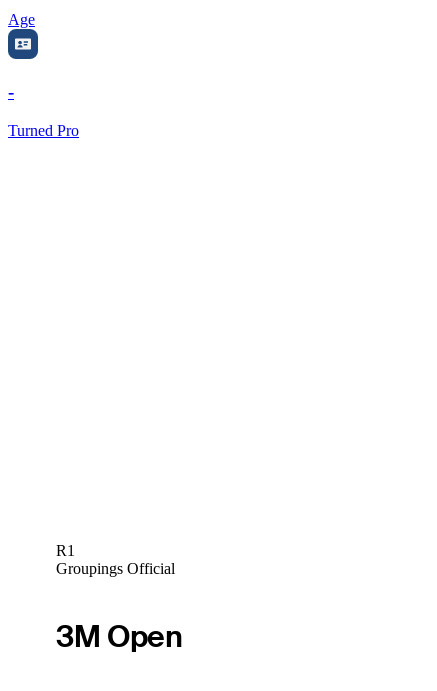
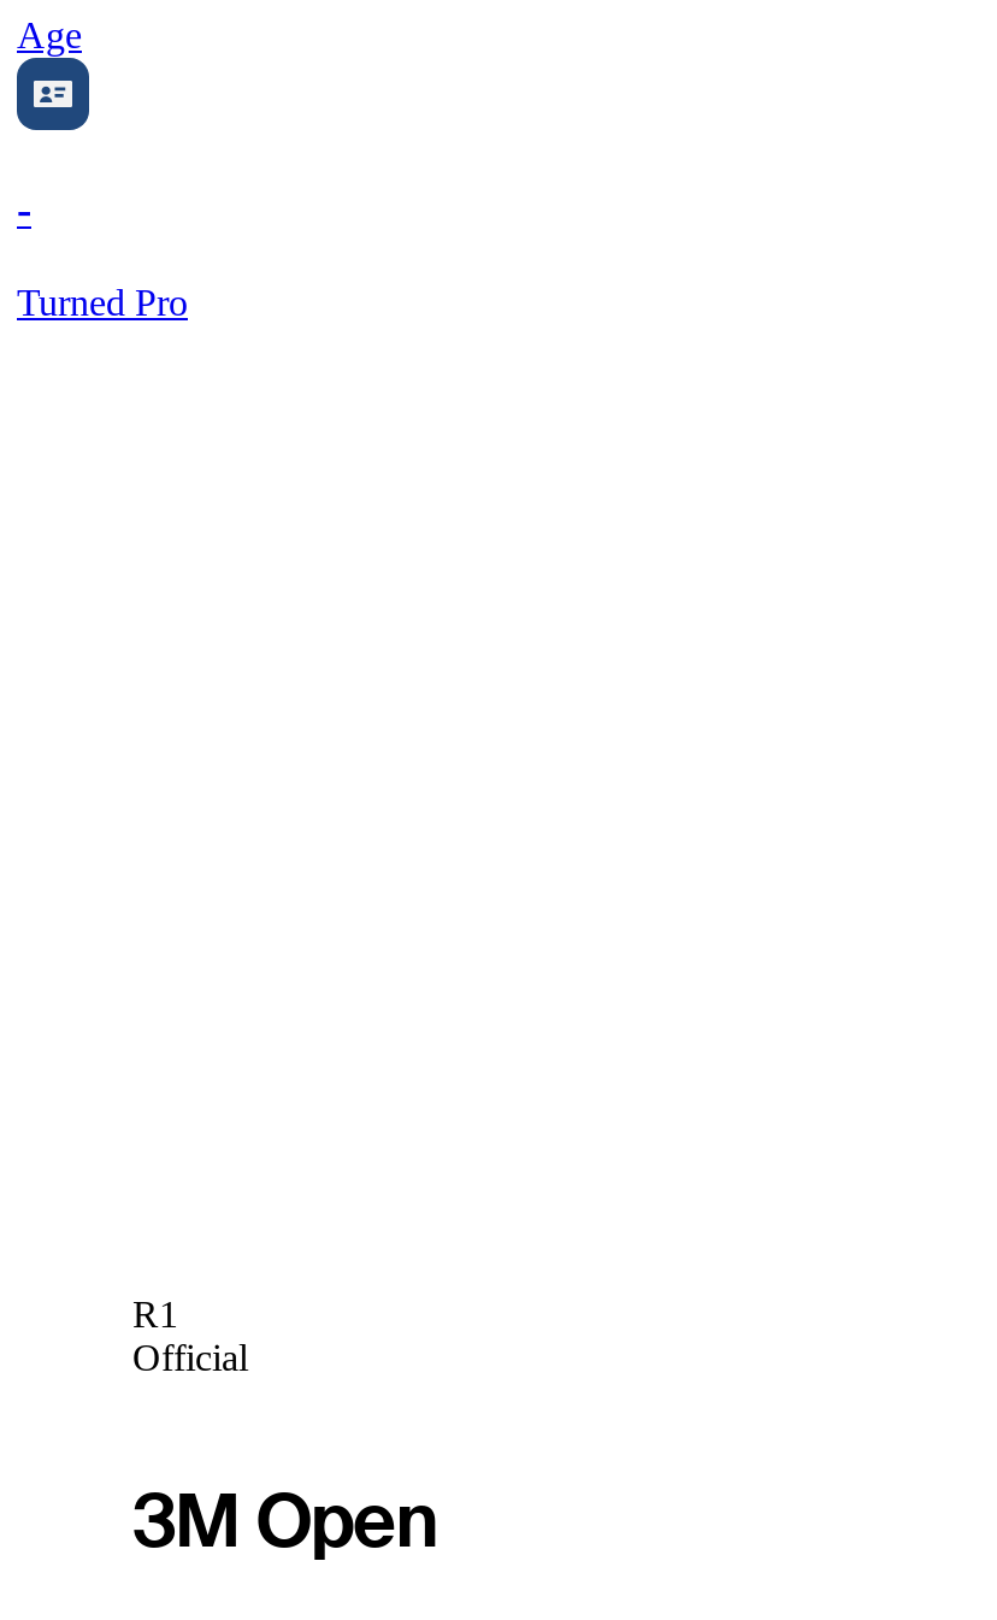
[56,560,175,577] Groupings Official -> [132,1338,248,1379] Official

